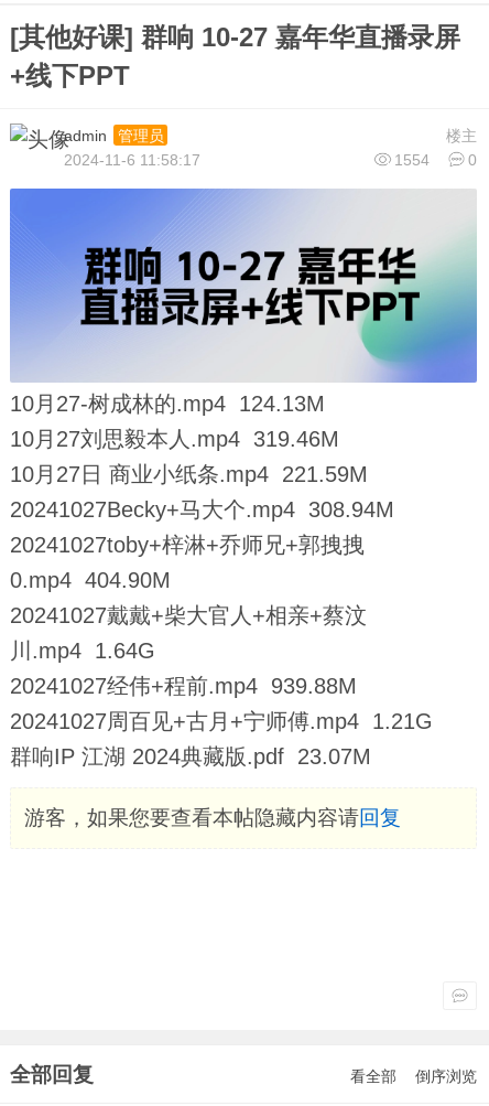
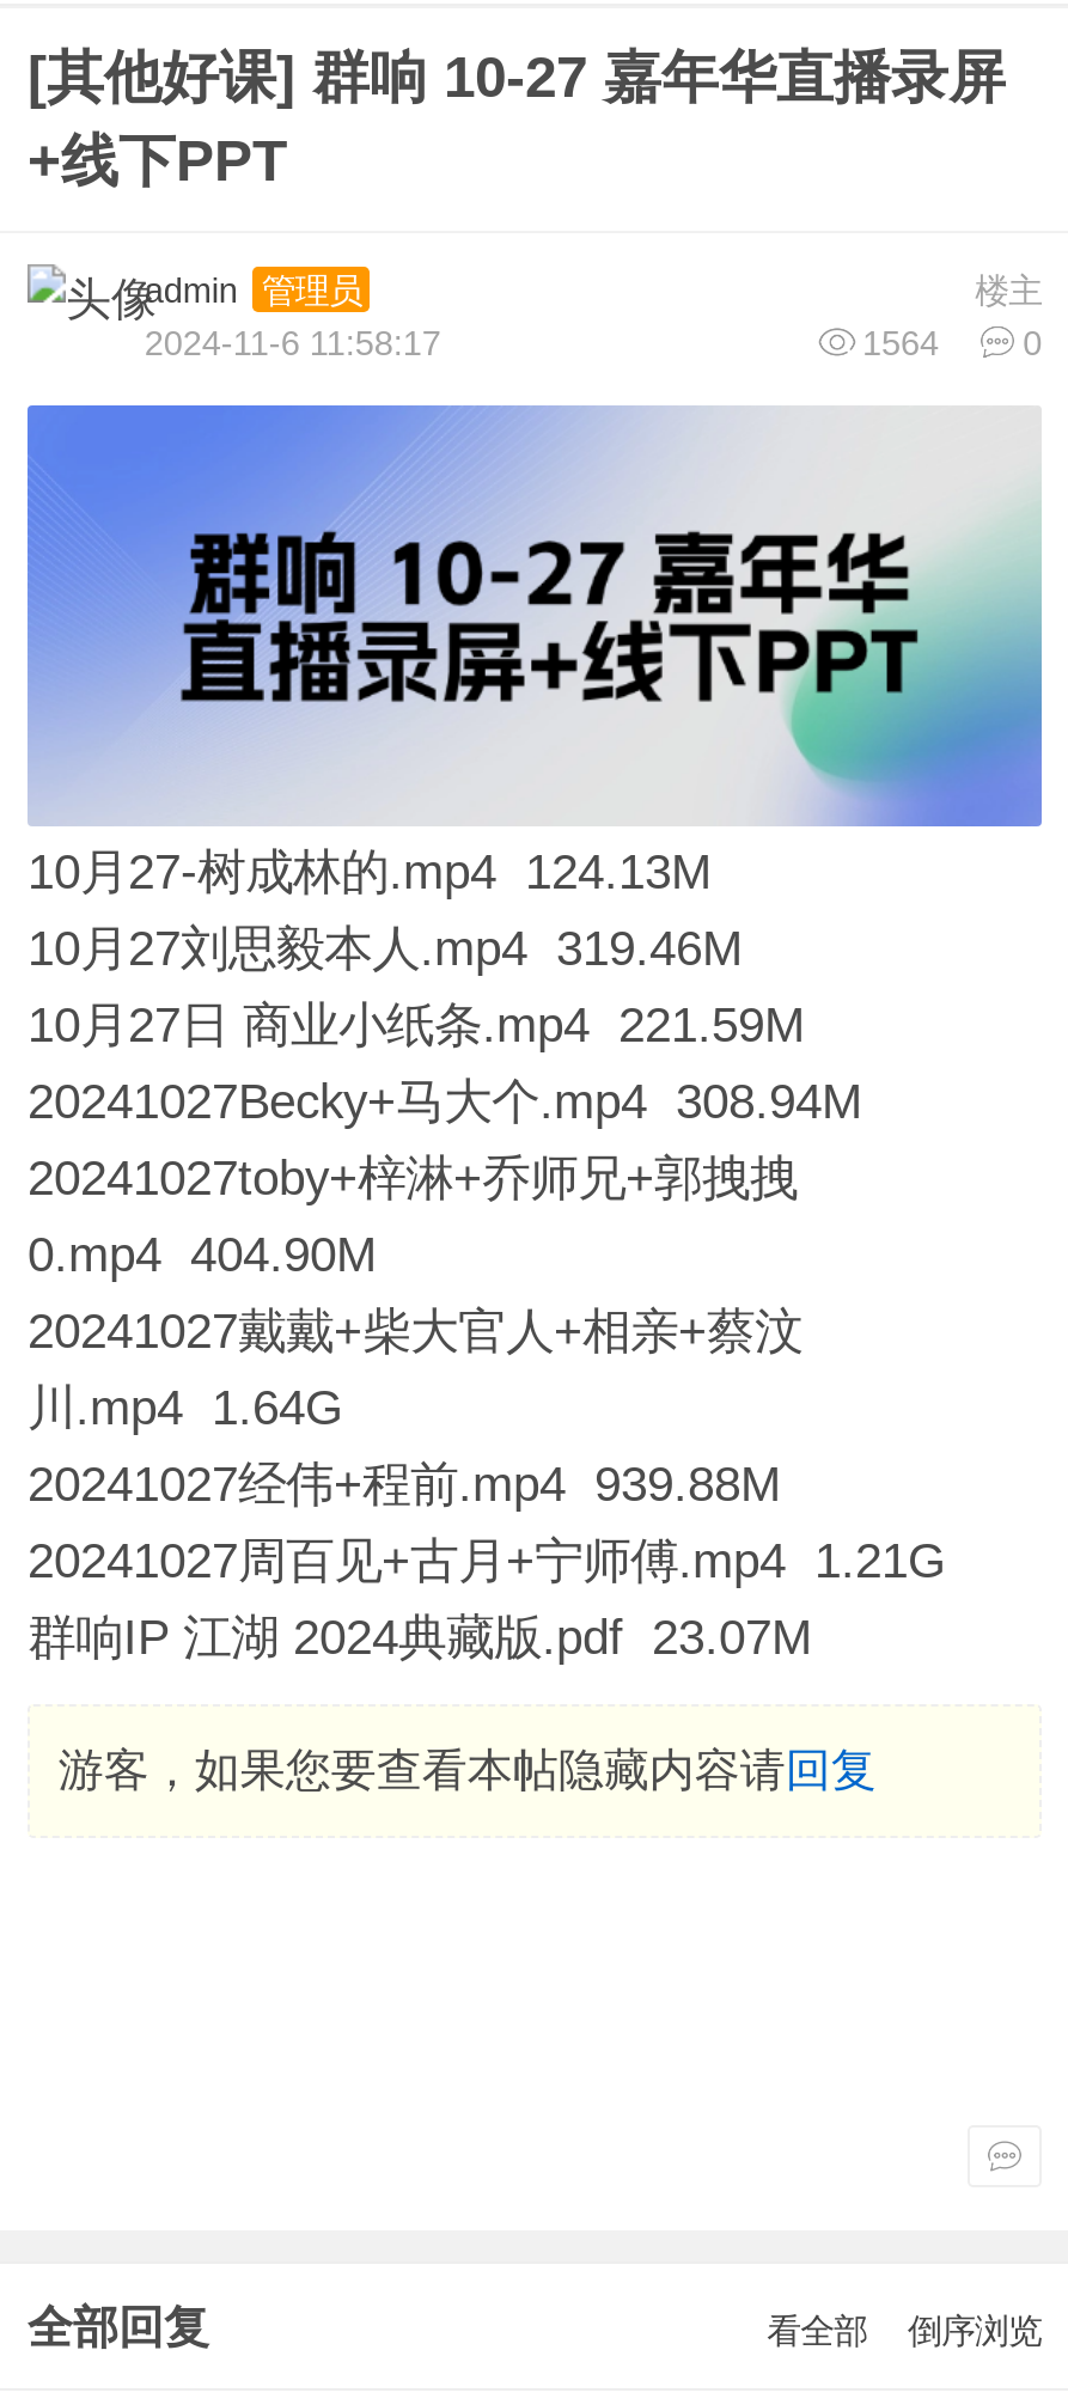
[394,151,477,168] 1554 0 -> [862,323,1042,361] 1564 0

